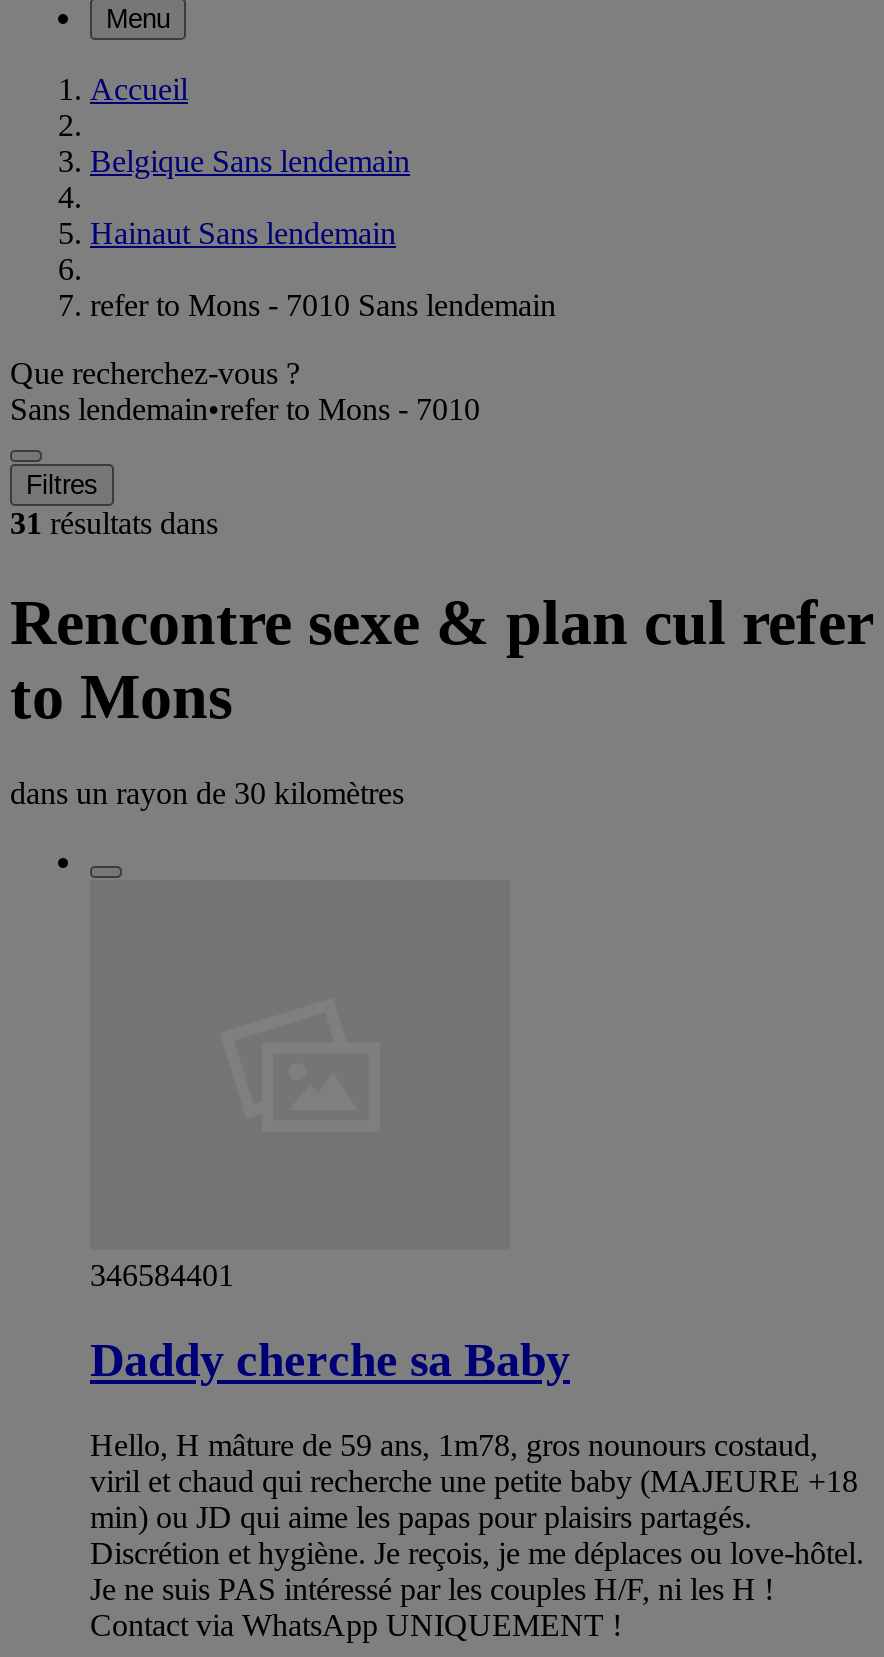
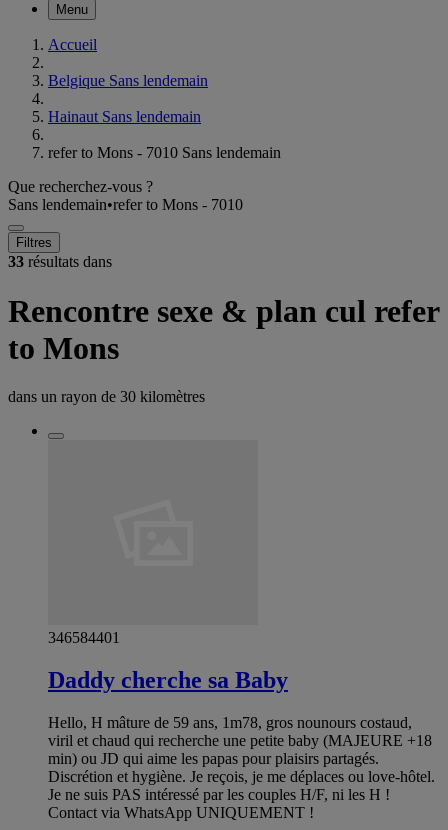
[10,507,218,541] 31résultats dans -> [8,253,112,270] 33résultats dans

